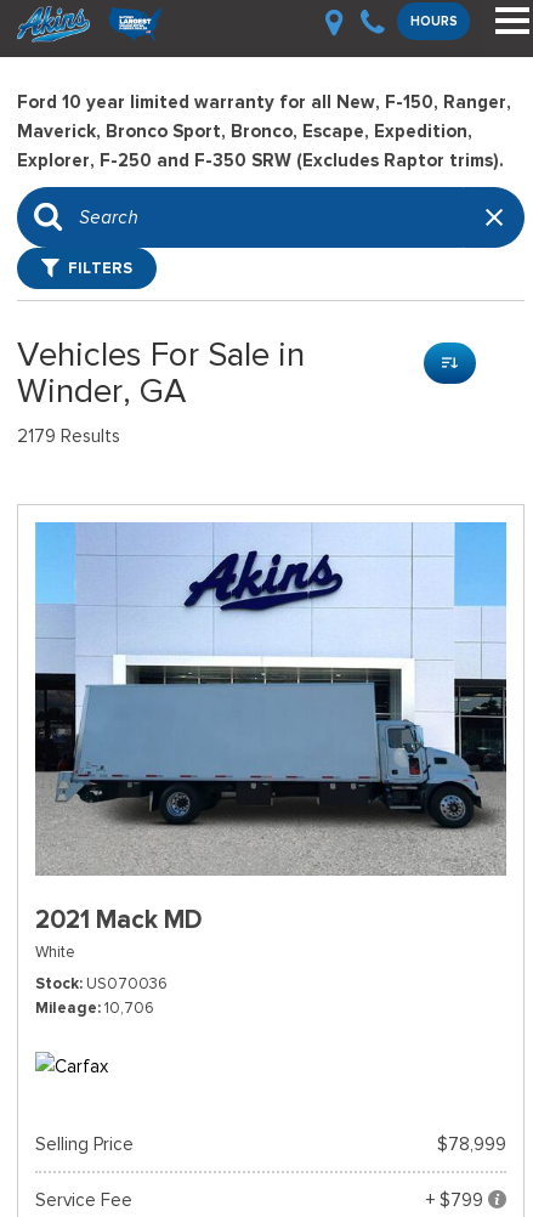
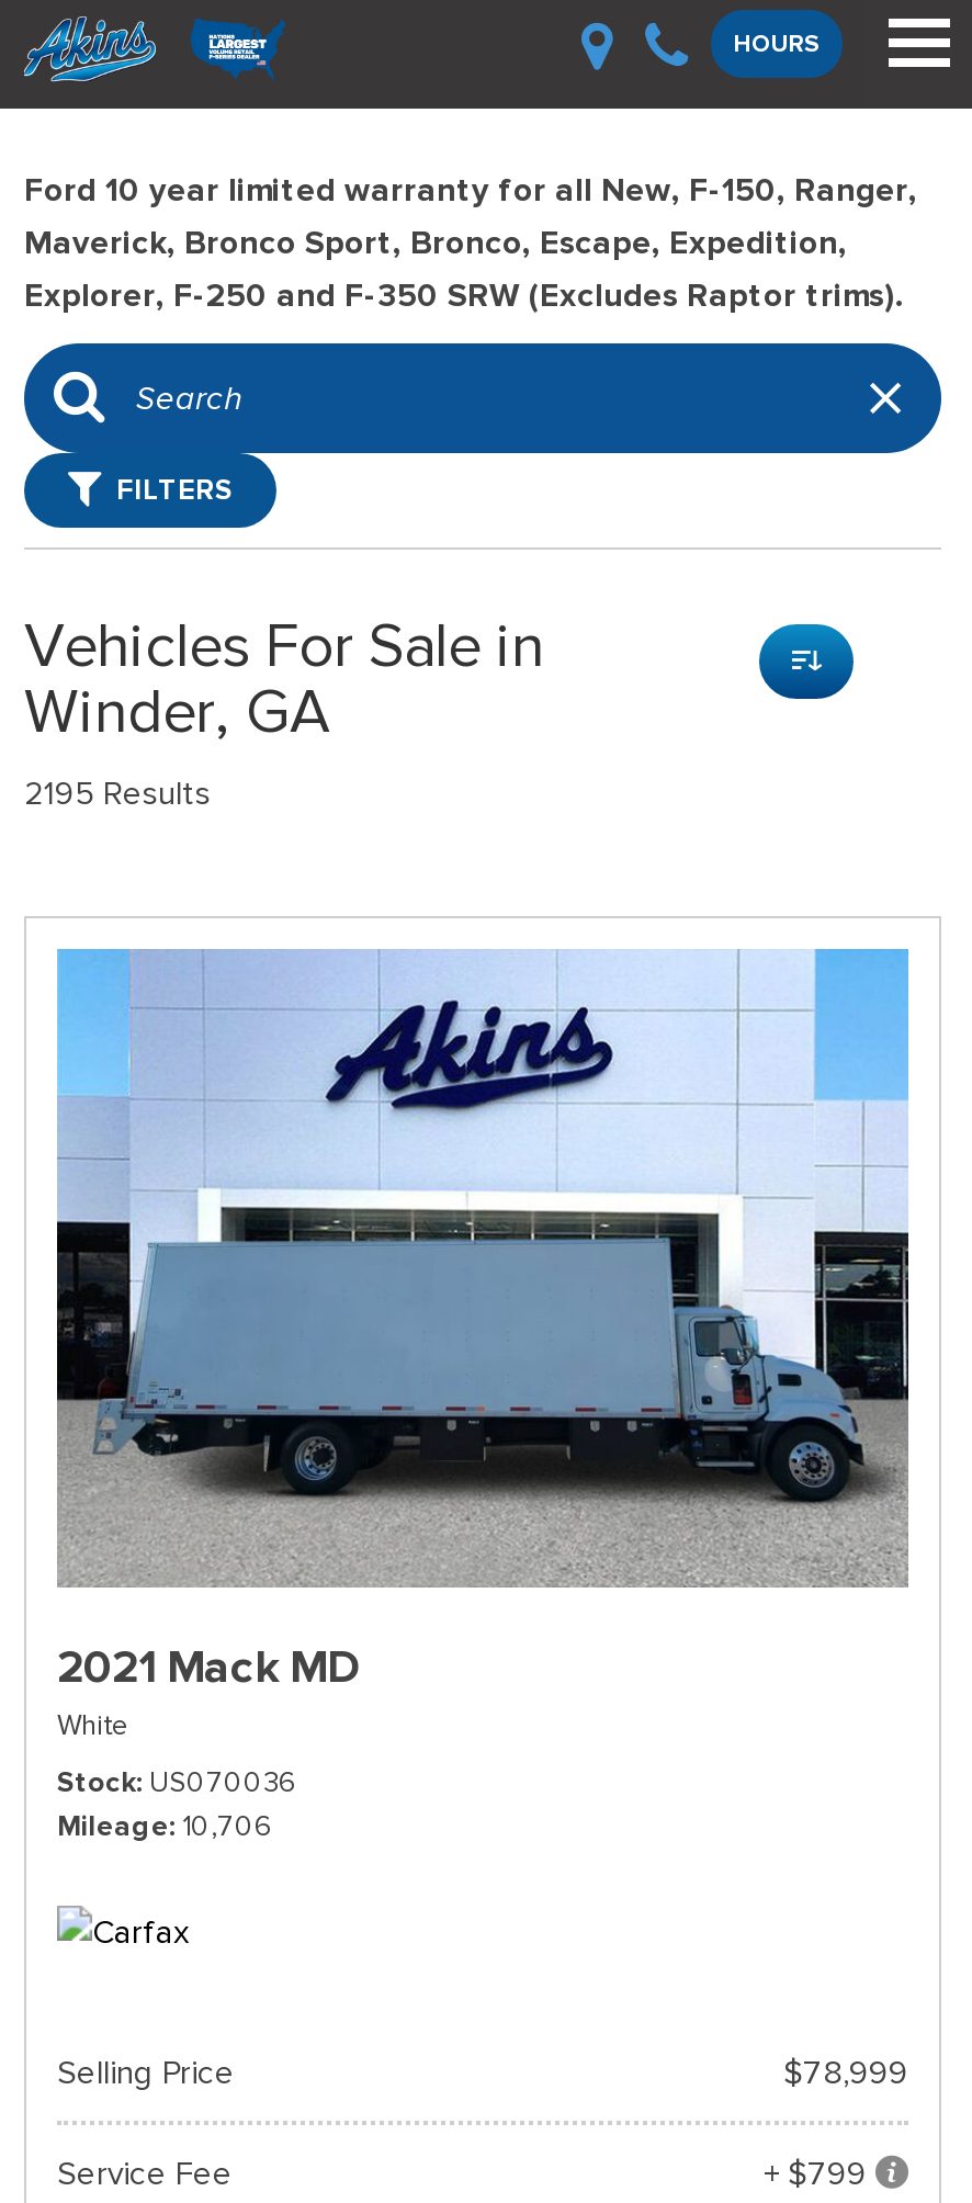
[17,425,120,447] 2179 Results -> [24,773,211,813] 2195 Results

